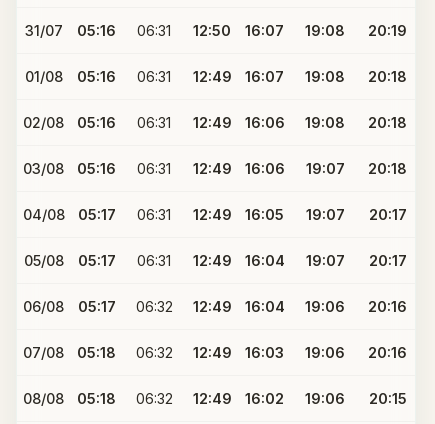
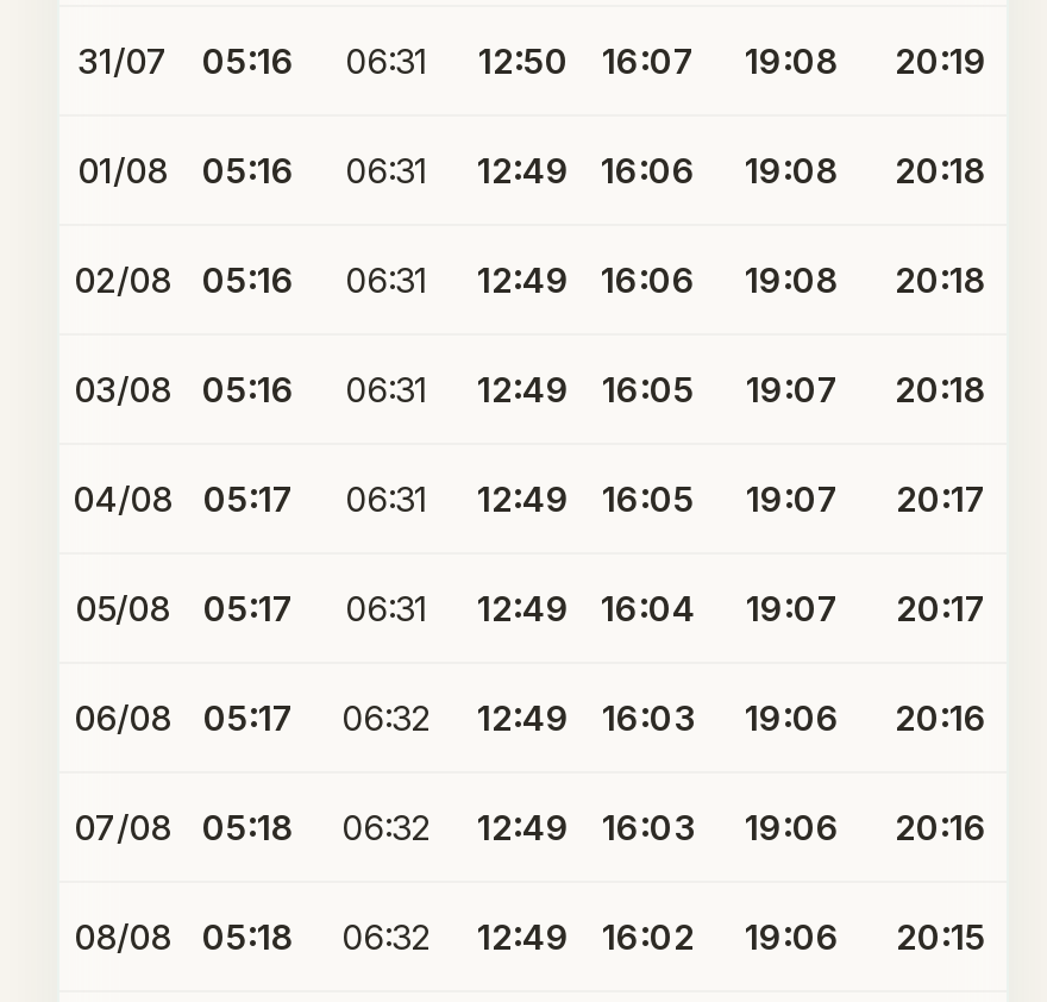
[24,68,407,85] 01/08 05:16 06:31 12:49 16:07 19:08 20:18 -> [77,150,988,190] 01/08 05:16 06:31 12:49 16:06 19:08 20:18
[23,160,407,177] 03/08 05:16 06:31 12:49 16:06 19:07 20:18 -> [74,369,988,409] 03/08 05:16 06:31 12:49 16:05 19:07 20:18
[23,298,407,315] 06/08 05:17 06:32 12:49 16:04 19:06 20:16 -> [74,697,988,738] 06/08 05:17 06:32 12:49 16:03 19:06 20:16

